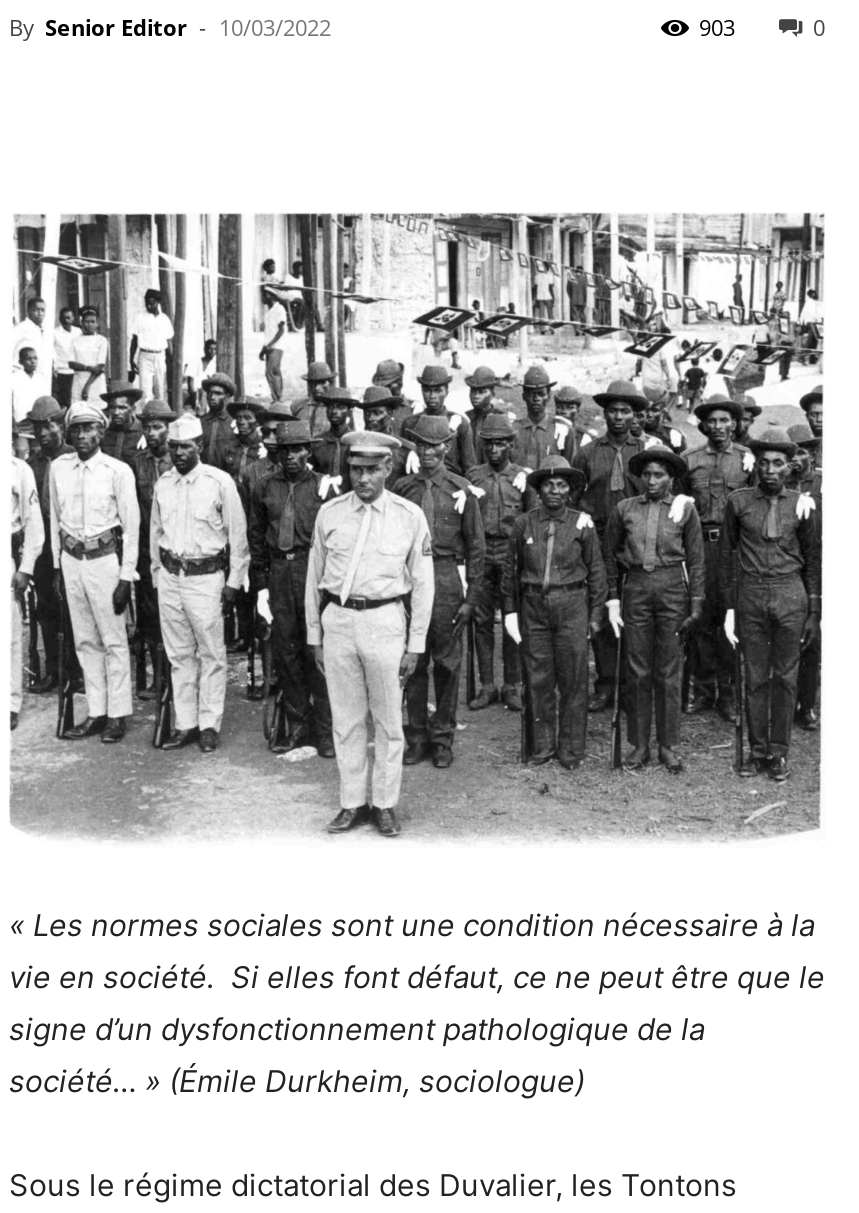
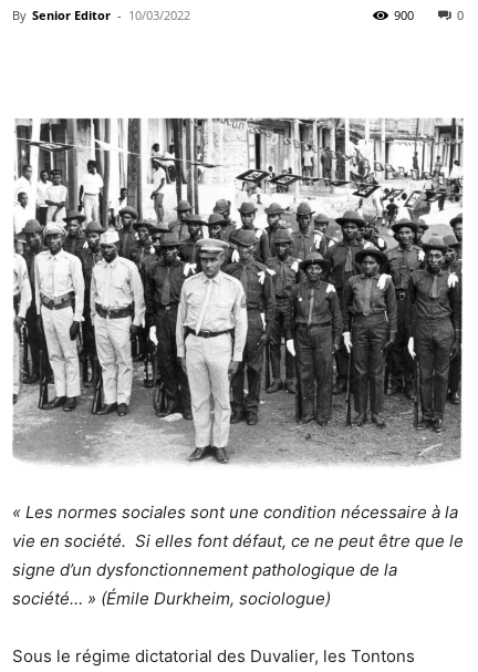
[699,12,735,42] 903 -> [394,7,414,23] 900

